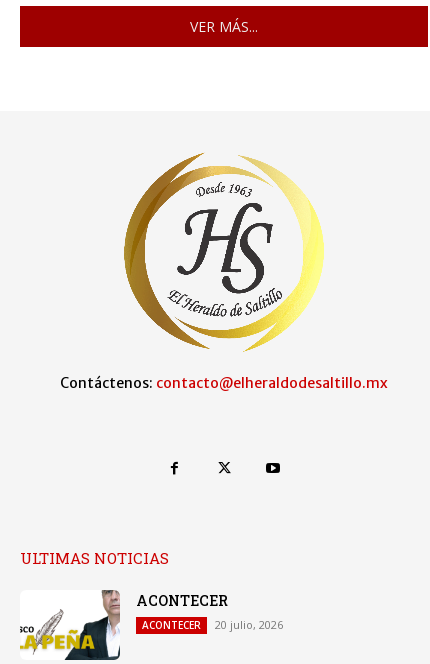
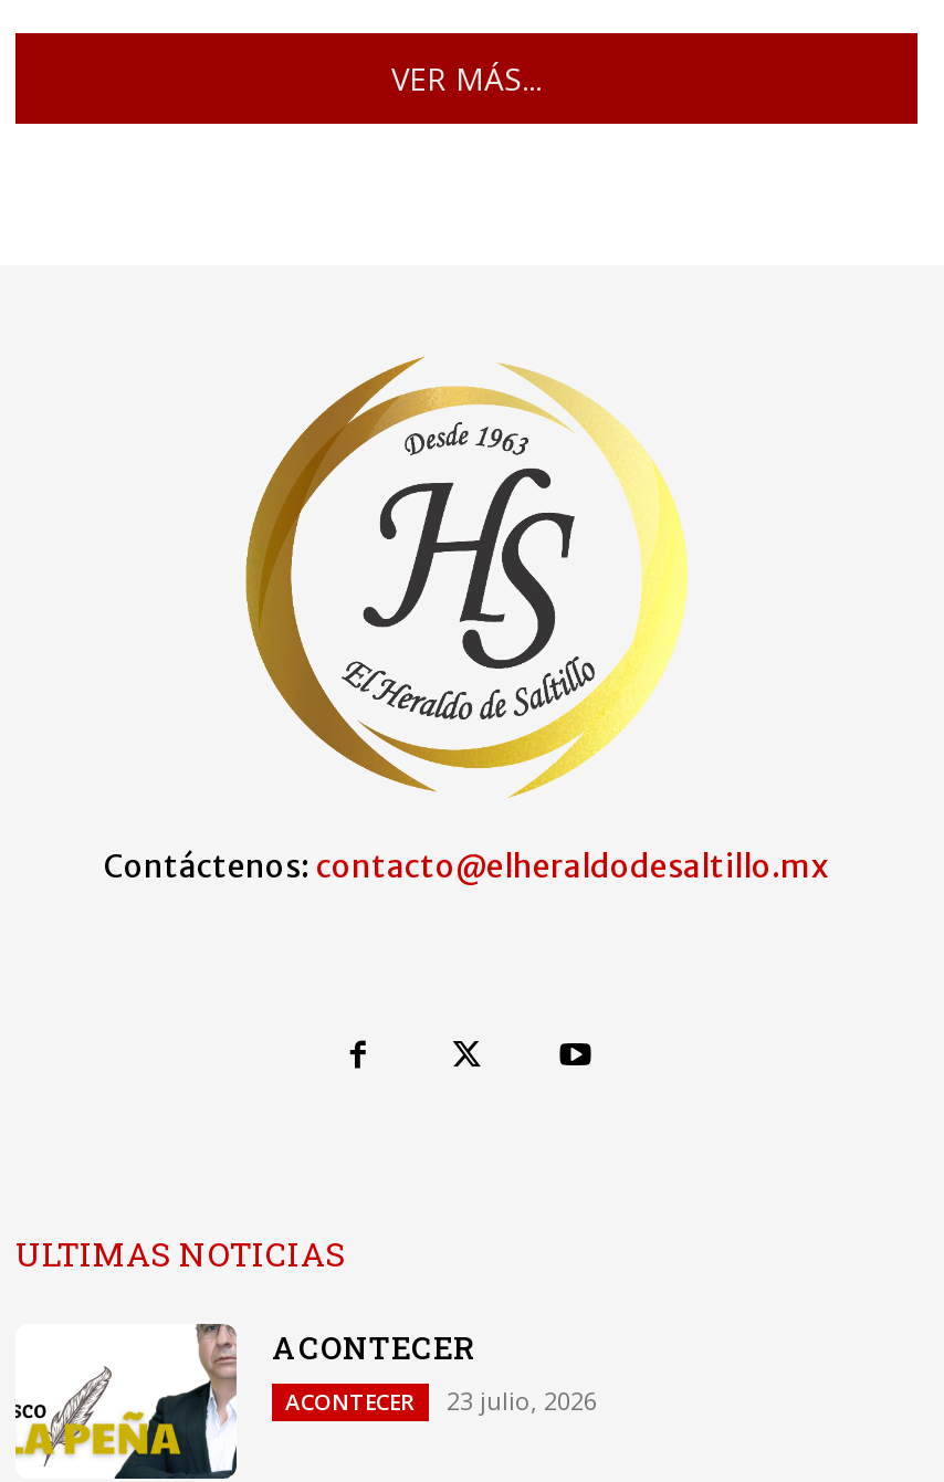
[142,617,283,632] ACONTECER 20 julio, 2026 -> [285,1383,597,1416] ACONTECER 23 julio, 2026

